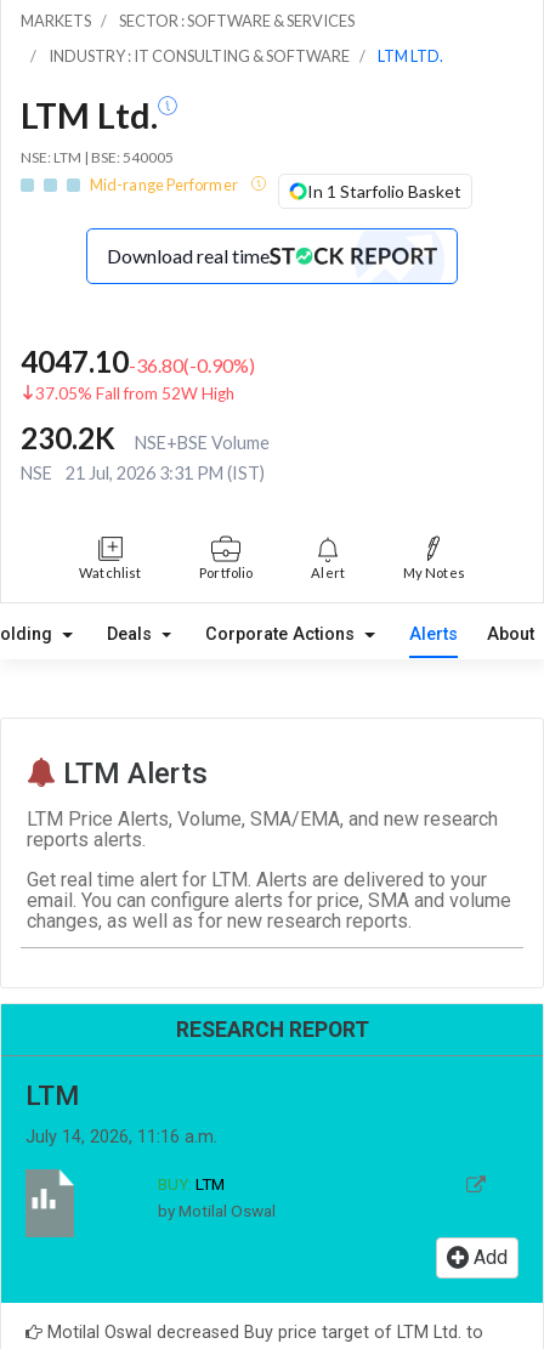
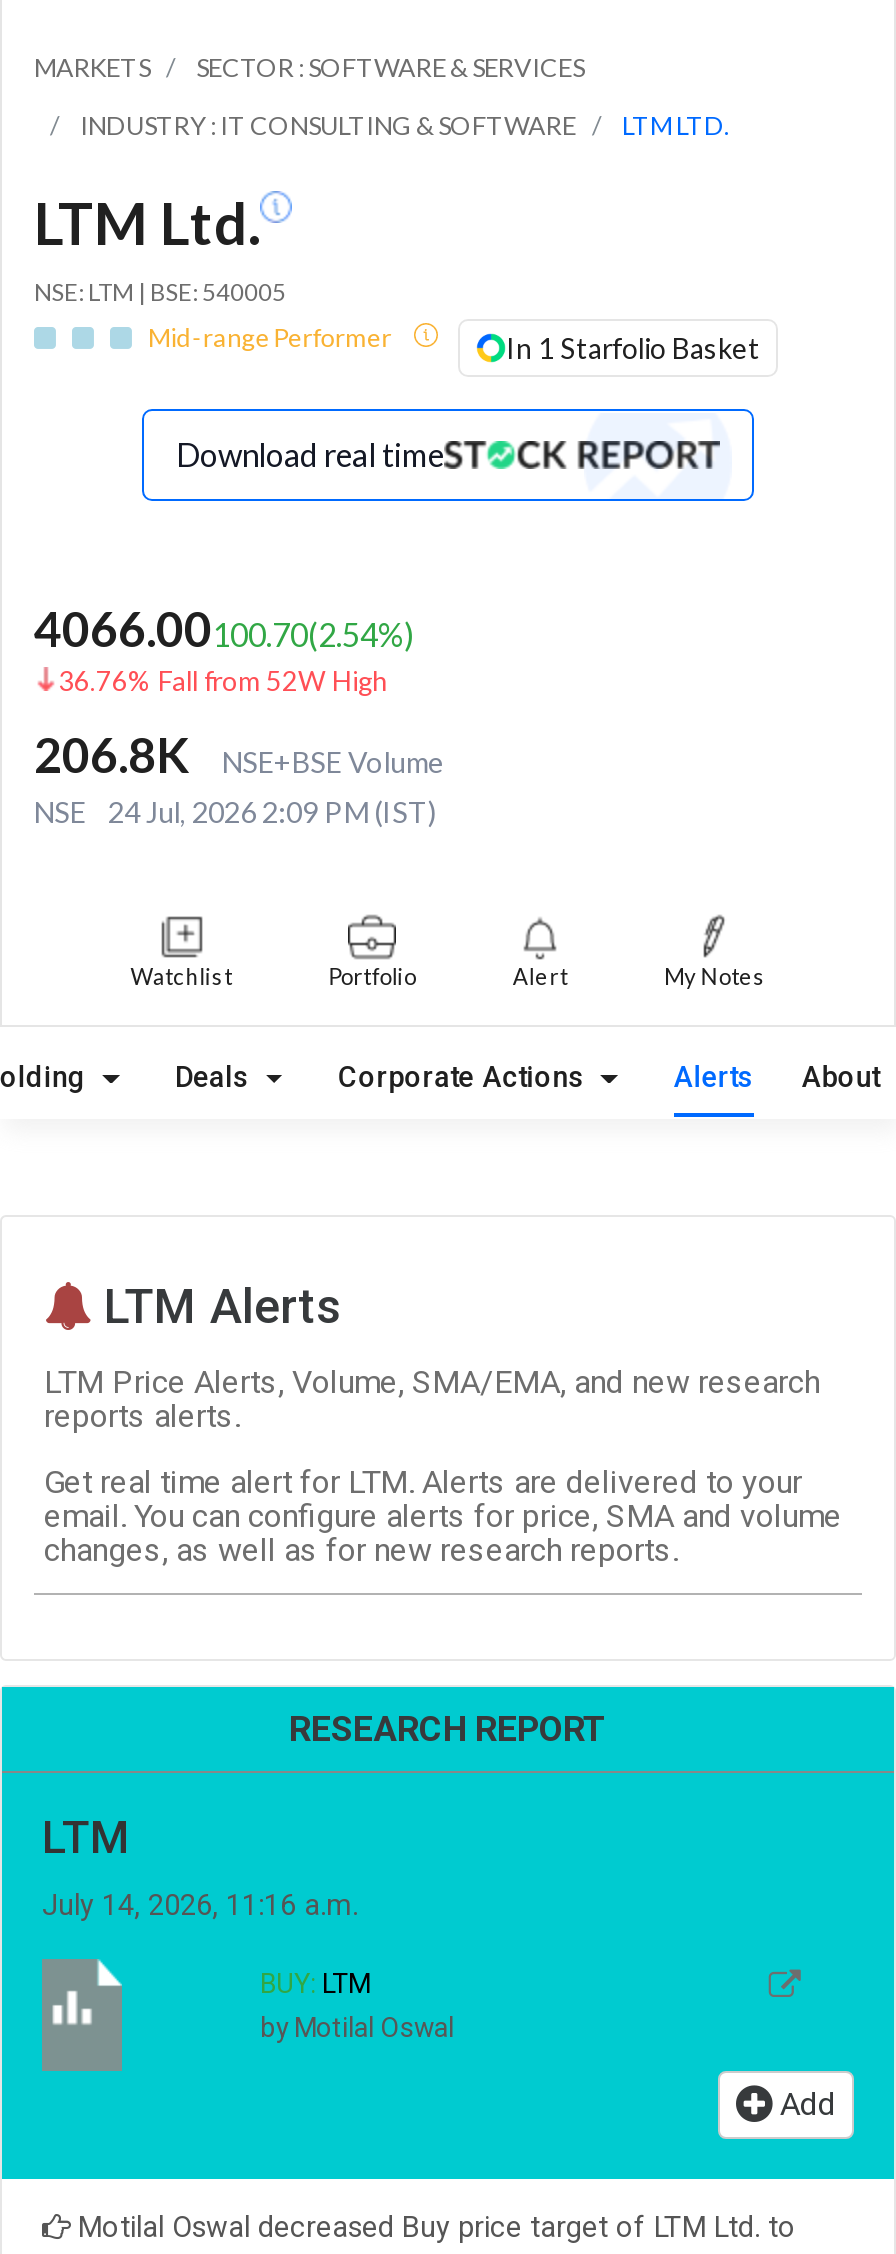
[21,344,255,404] 4047.10-36.80(-0.90%) | 37.05% Fall from 52W High -> [34,600,414,698] 4066.00100.70(2.54%) | 36.76% Fall from 52W High
[21,421,270,456] 230.2K NSE+BSE Volume -> [34,726,444,784] 206.8K NSE+BSE Volume
[21,463,265,484] NSE 21 Jul, 2026 3:31 PM (IST) -> [34,796,436,830] NSE 24 Jul, 2026 2:09 PM (IST)

